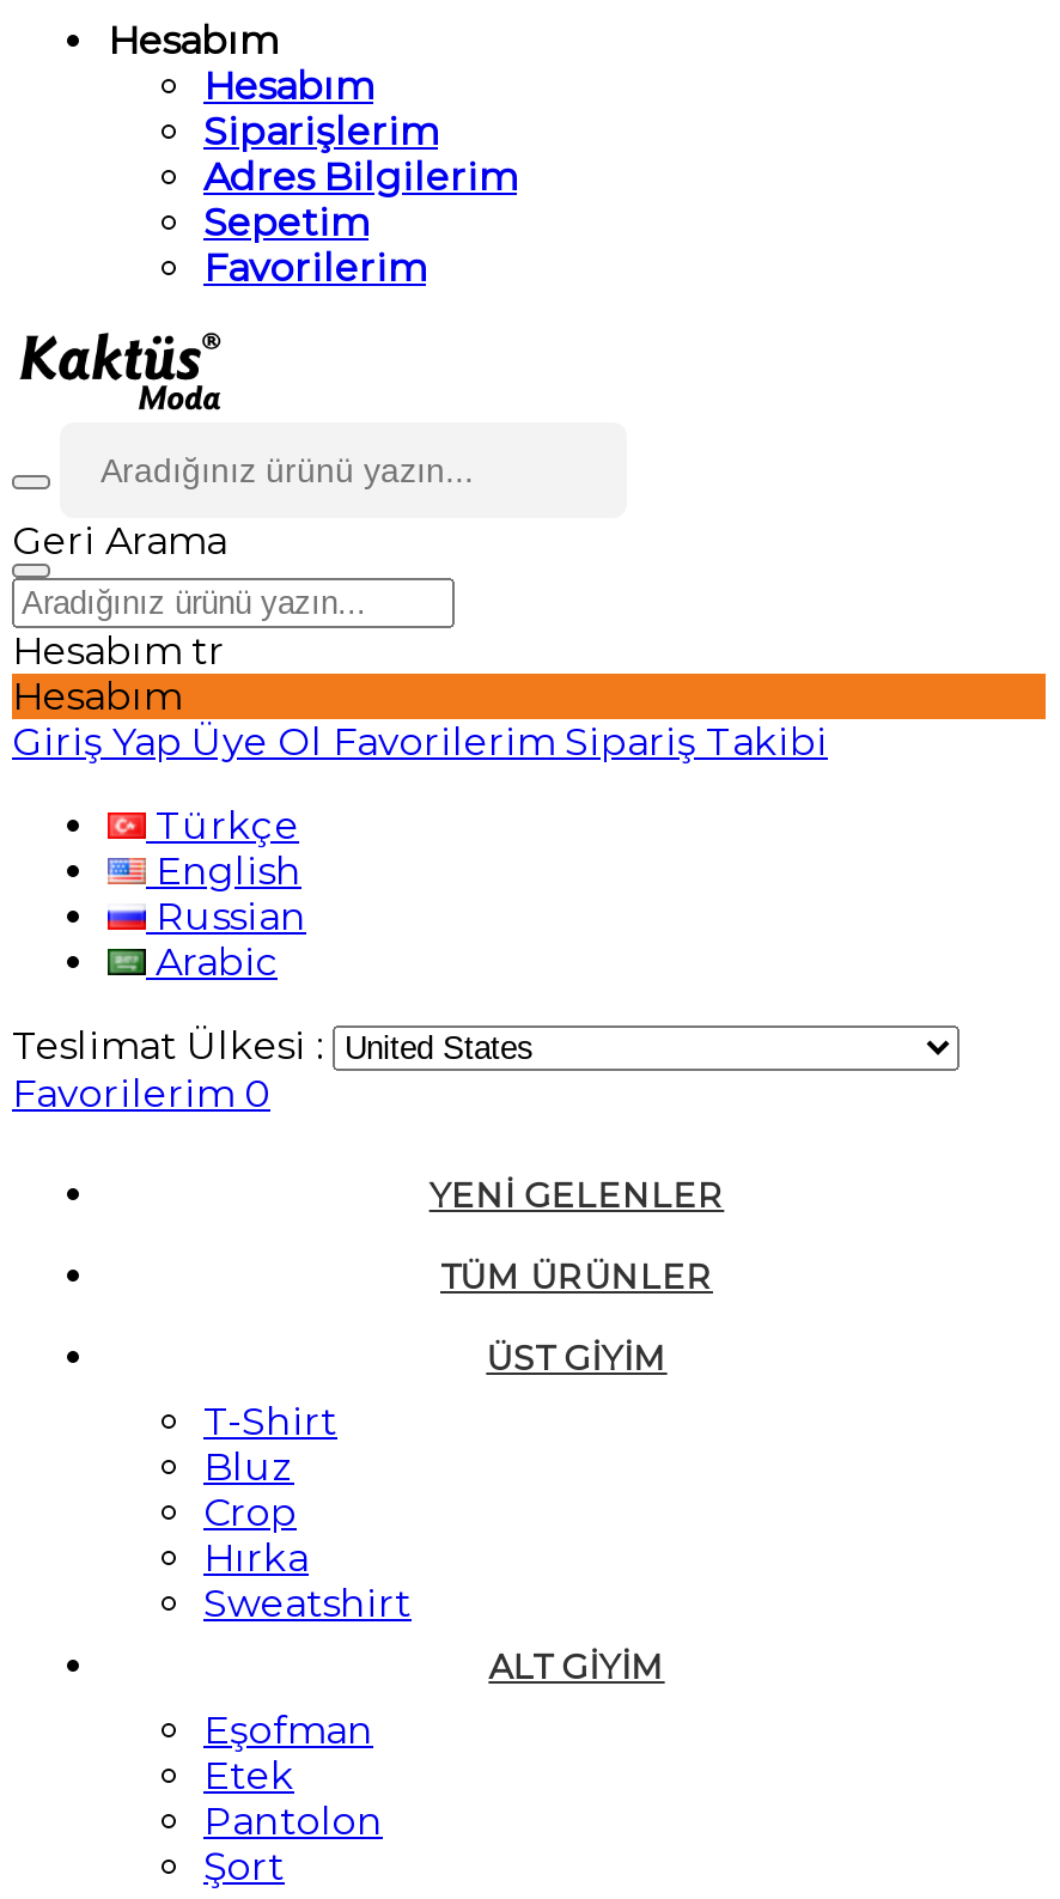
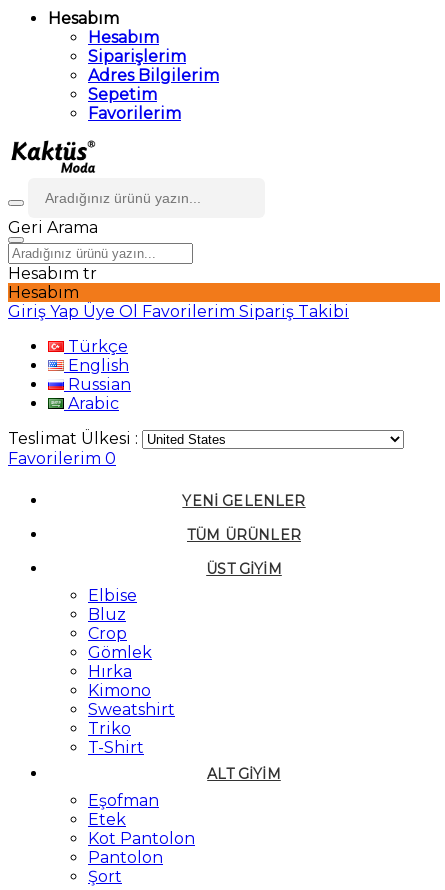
[203,1399,337,1445] T-Shirt -> [88,586,137,605] Elbise
none -> [88,643,152,662] Gömlek
none -> [88,681,151,700] Kimono
none -> [88,719,144,757] Triko | T-Shirt
none -> [88,829,195,848] Kot Pantolon

